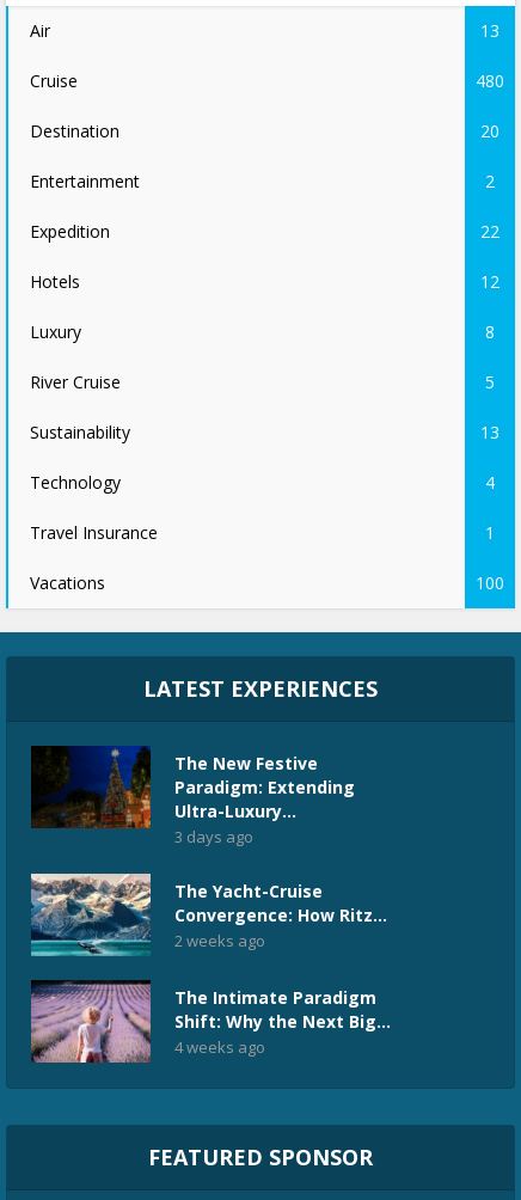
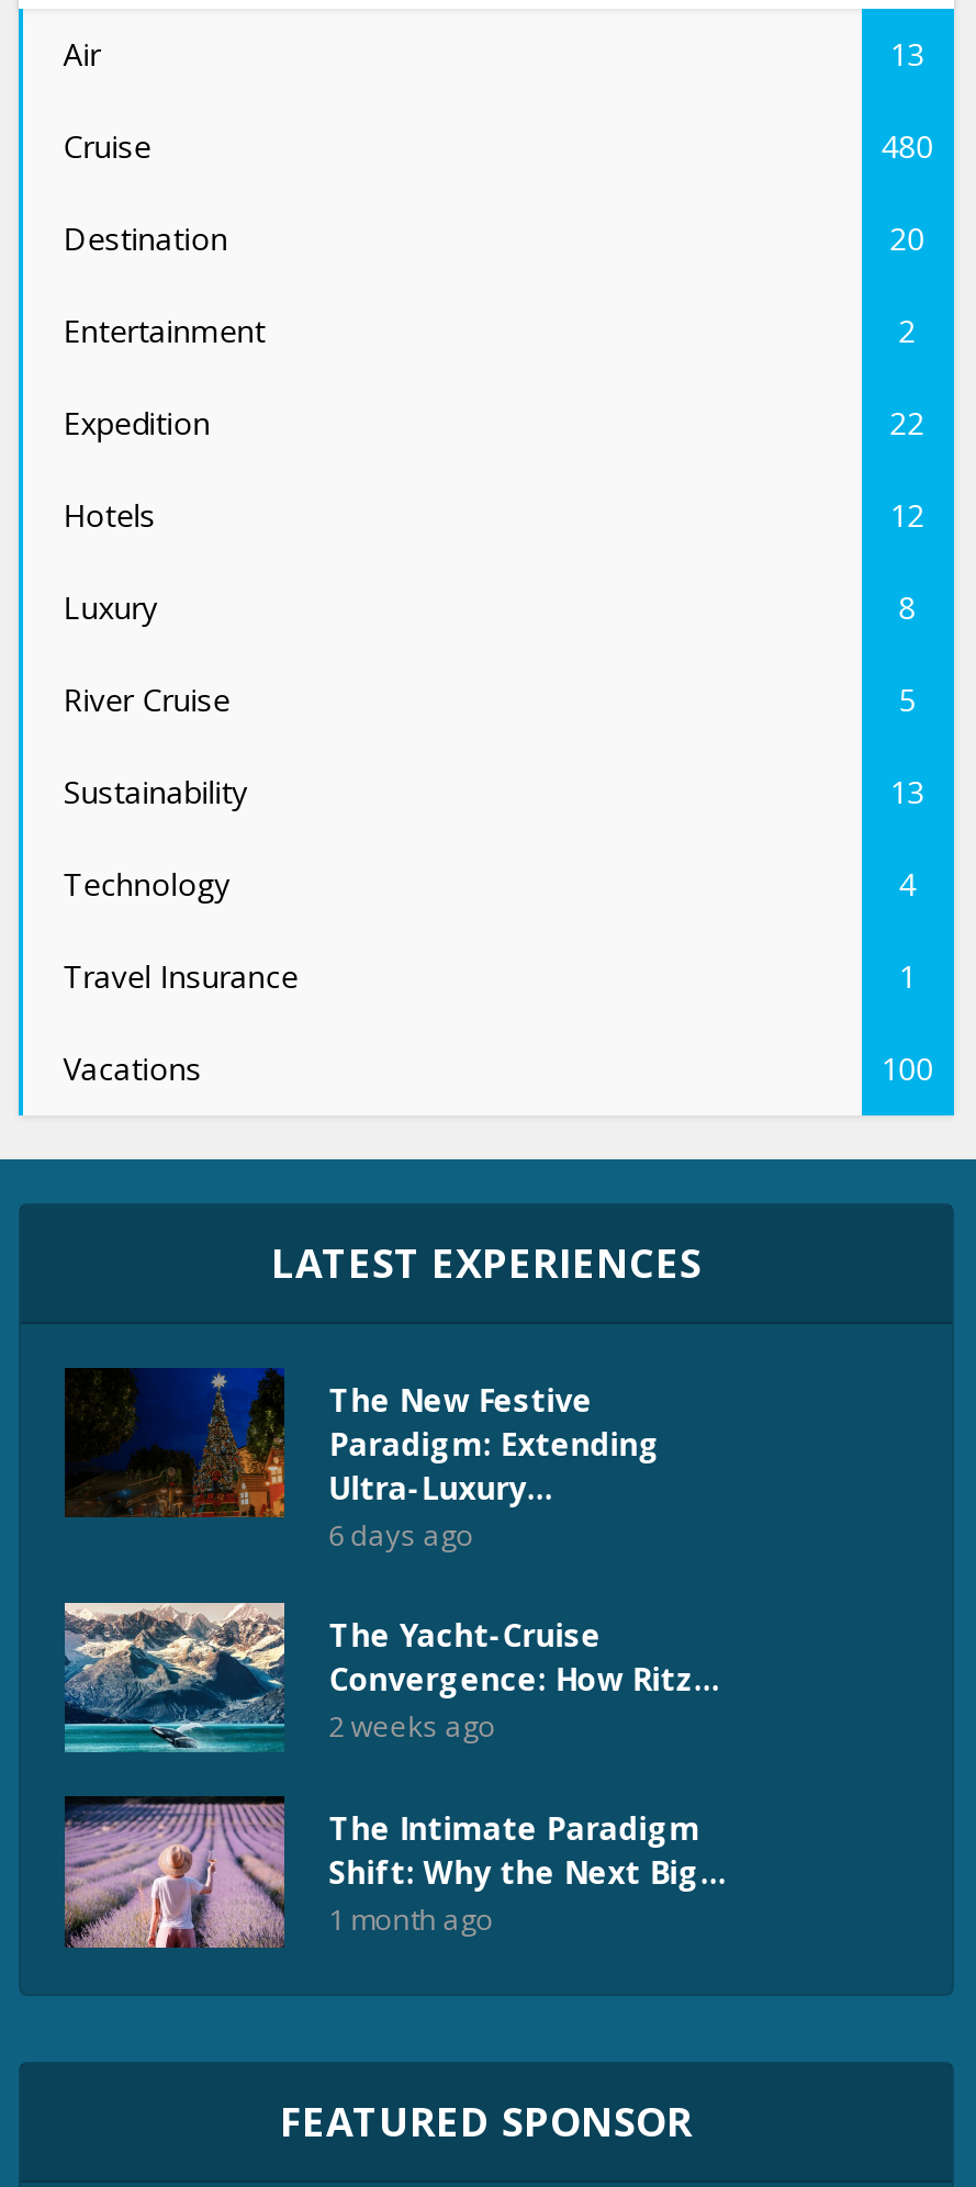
[175,826,254,847] 3 days ago -> [329,1515,474,1555] 6 days ago
[175,1036,266,1058] 4 weeks ago -> [329,1900,493,1940] 1 month ago

